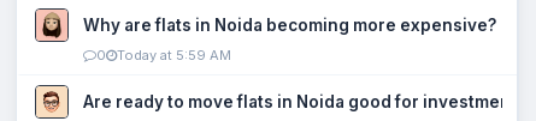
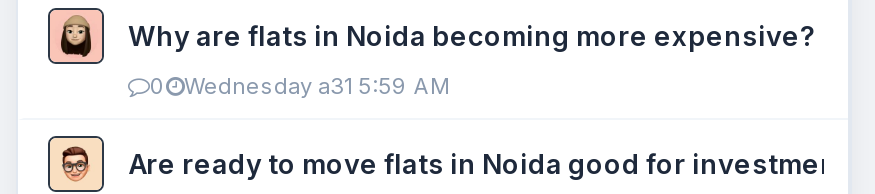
[117,47,231,63] Today at 5:59 AM -> [184,72,450,100] Wednesday a31 5:59 AM

